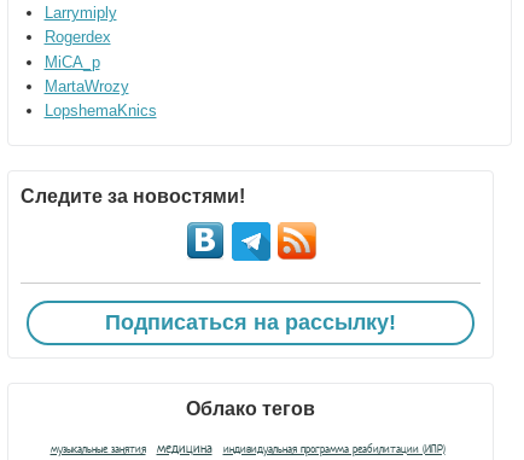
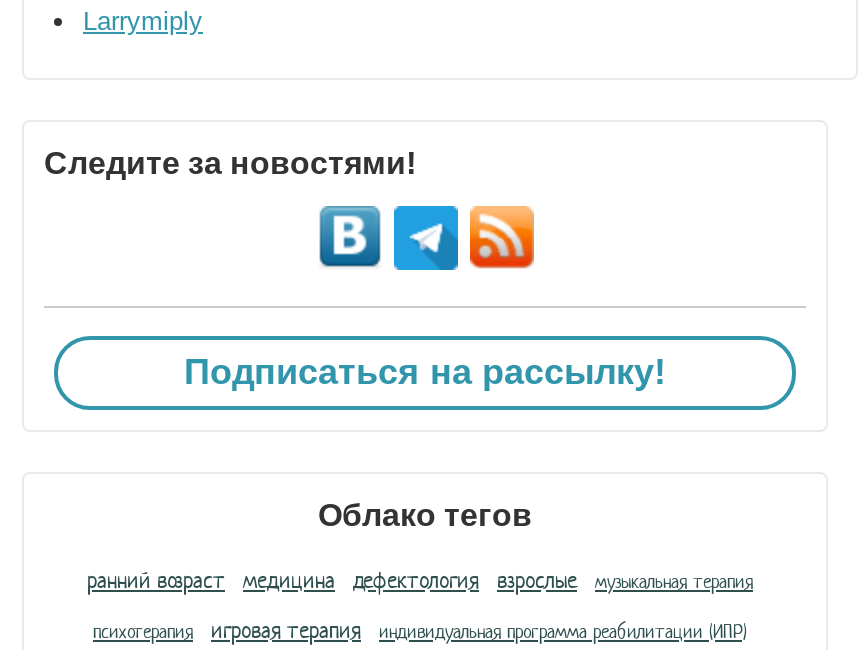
[44,28,156,120] Rogerdex | MiCA_p | MartaWrozy | LopshemaKnics -> none
moved [21,186,396,419] -> [44,146,666,532]: Следите за новостями! | Подписаться на рассылку! | Облако тегов
[50,438,212,456] музыкальные занятия | медицина -> [87,564,753,644] ранний возраст медицина дефектология взрослые | музыкальная терапия | психотерапия | игровая терапия

